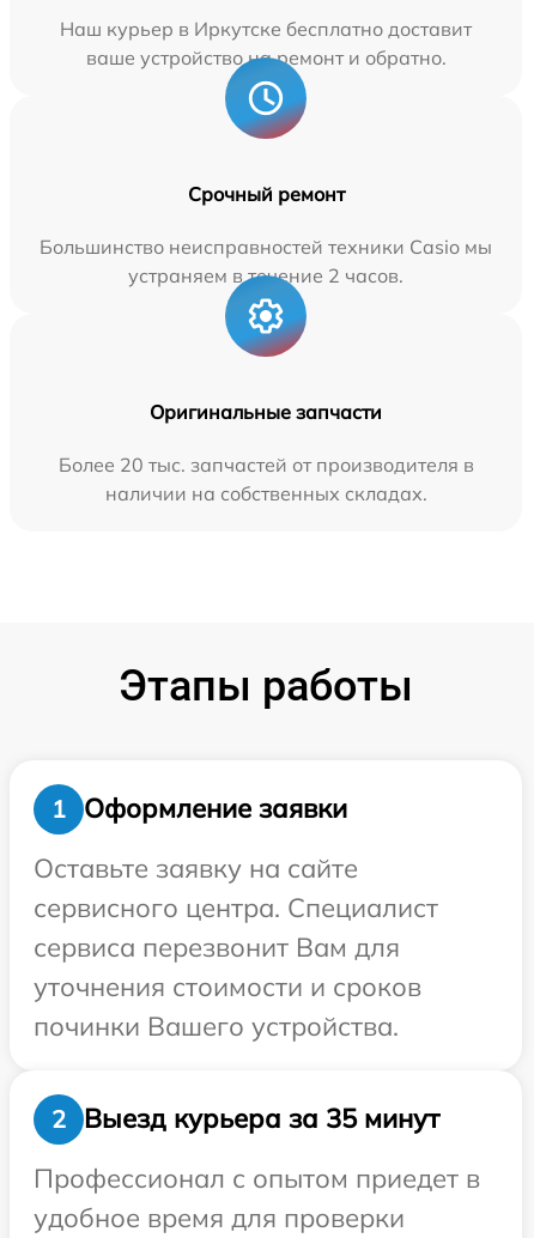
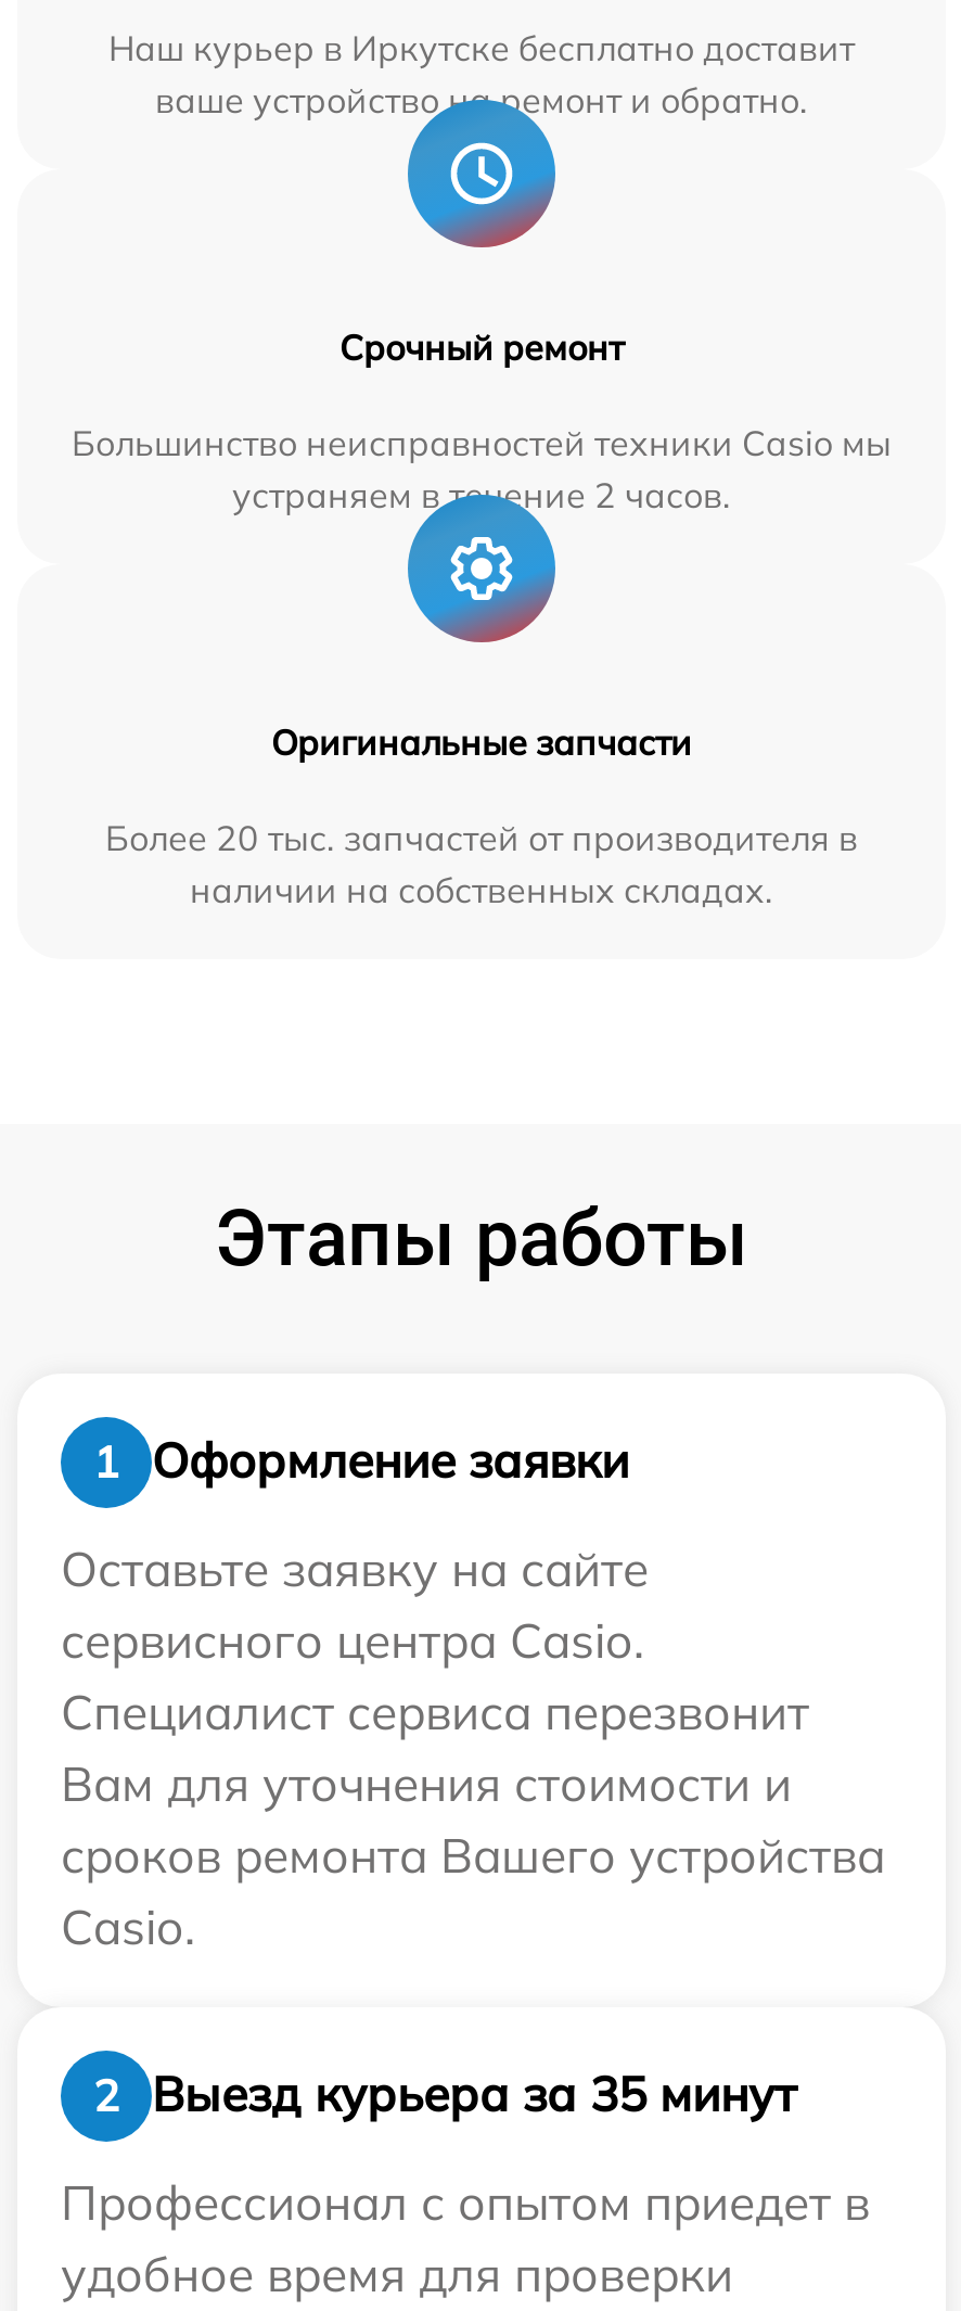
[34,891,438,1043] сервисного центра. Специалист | сервиса перезвонит Вам для | уточнения стоимости и сроков | починки Вашего устройства. -> [61,1610,885,1957] сервисного центра Casio. | Специалист сервиса перезвонит | Вам для уточнения стоимости и | сроков ремонта Вашего устройства | Casio.

